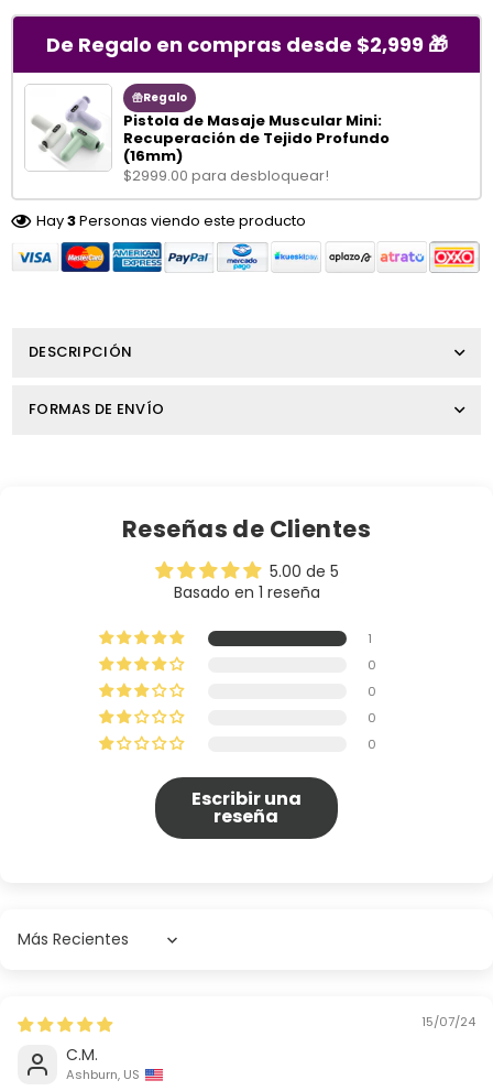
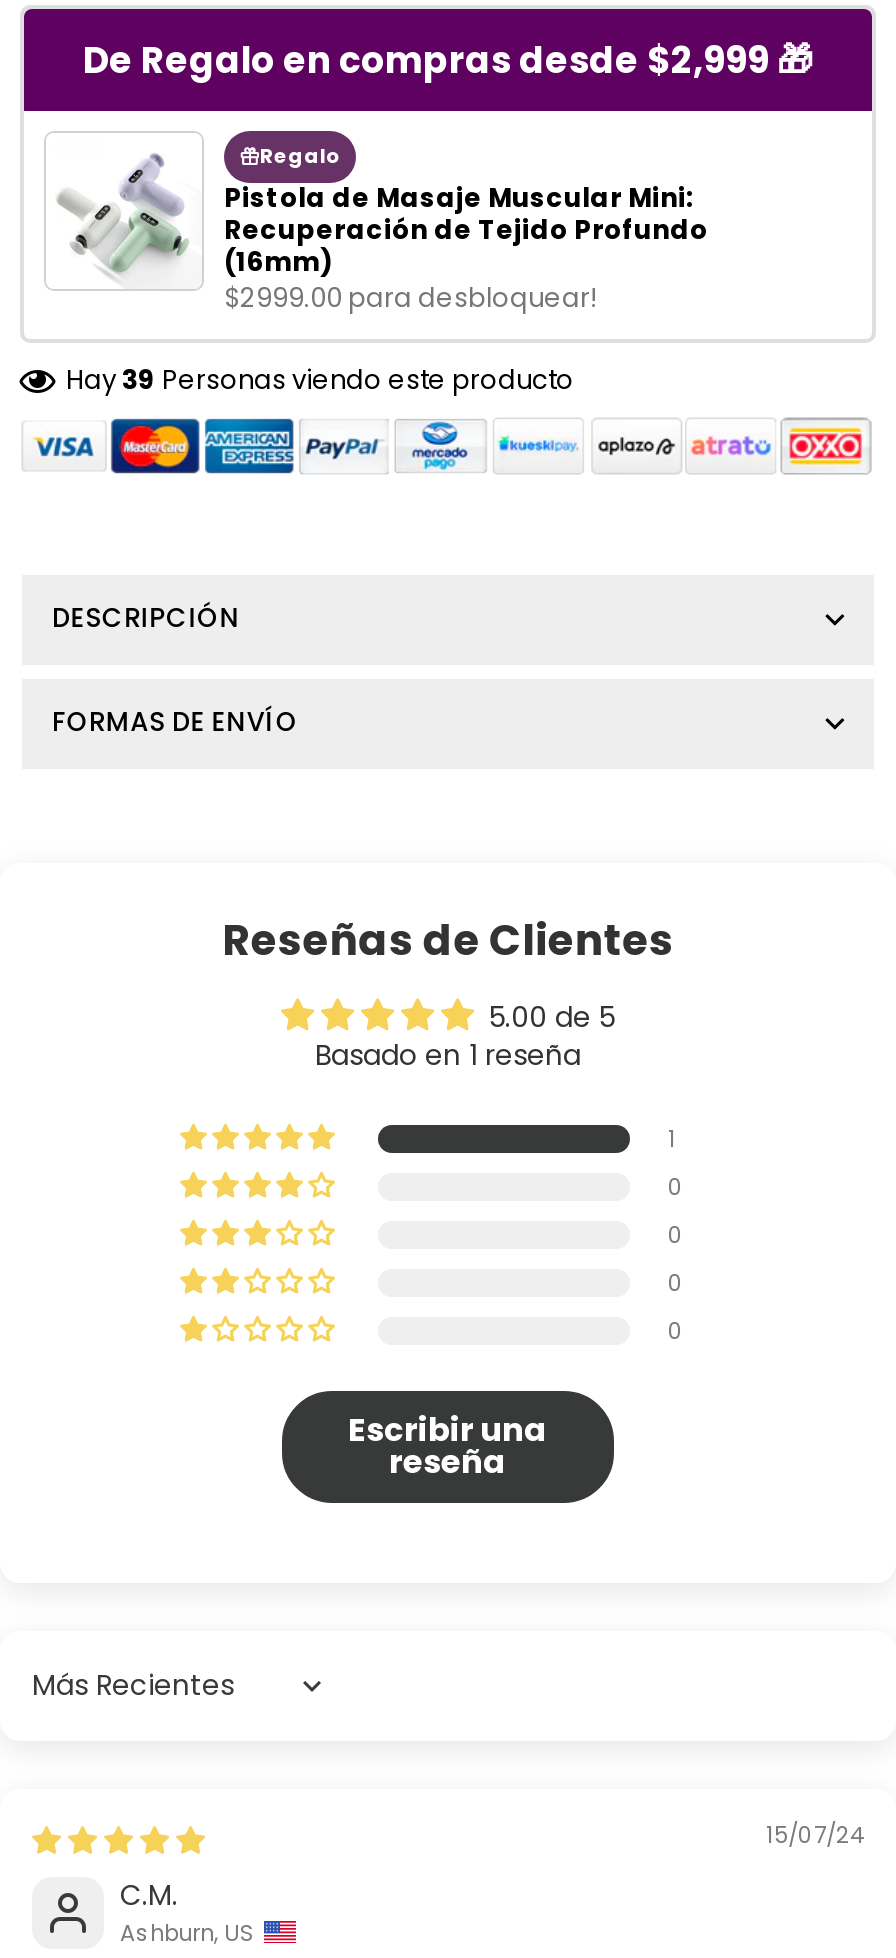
[36,210,306,231] Hay 3 Personas viendo este producto -> [66,360,574,398] Hay 39 Personas viendo este producto

